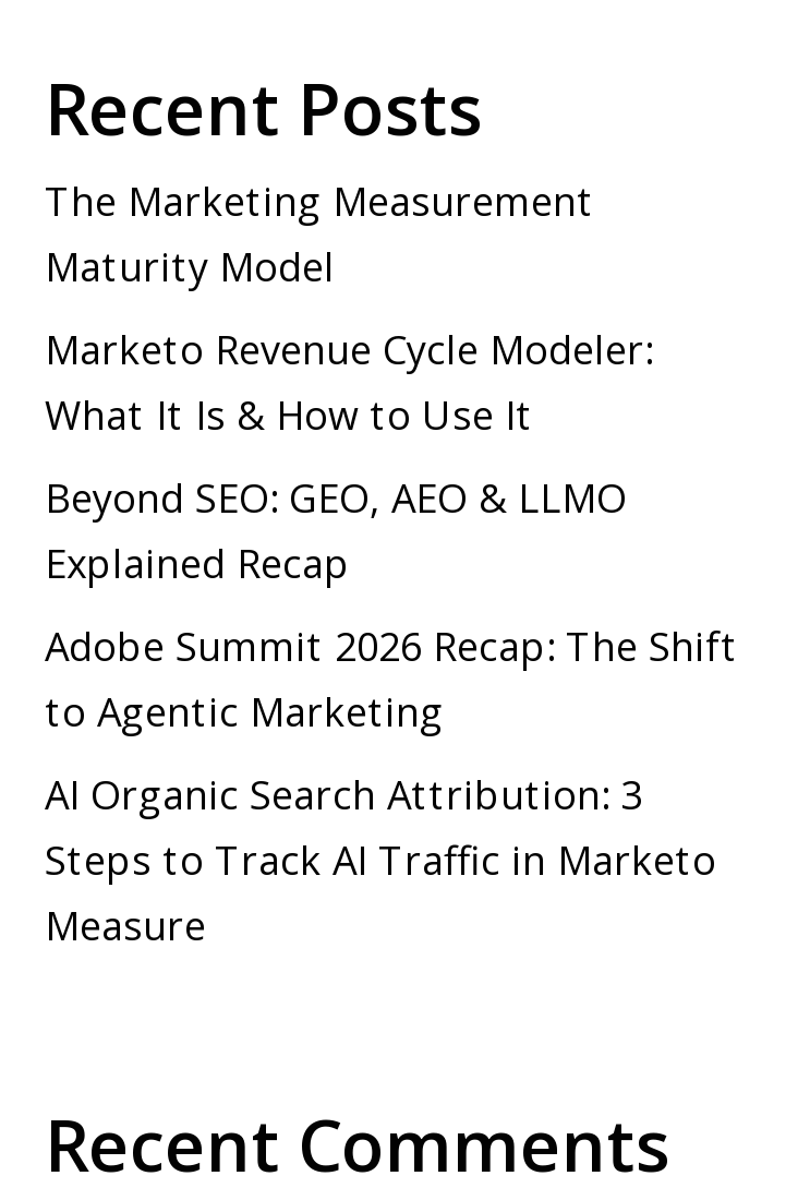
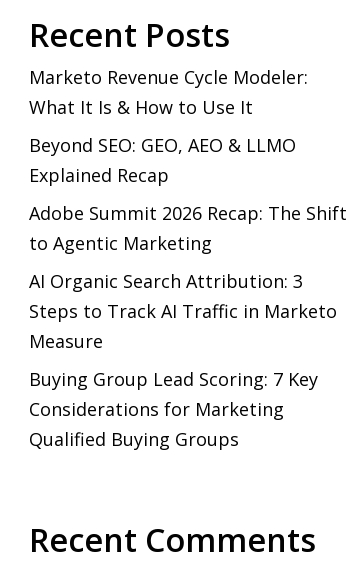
[45,174,594,292] The Marketing Measurement | Maturity Model -> none
moved [45,323,738,951] -> [29,65,347,353]: Marketo Revenue Cycle Modeler: | What It Is & How to Use It | Beyond SEO: GEO, AEO & LLMO | ... | Steps to Track AI Traffic in Marketo | Measure
none -> [29,367,318,451] Buying Group Lead Scoring: 7 Key | Considerations for Marketing | Qualified Buying Groups

